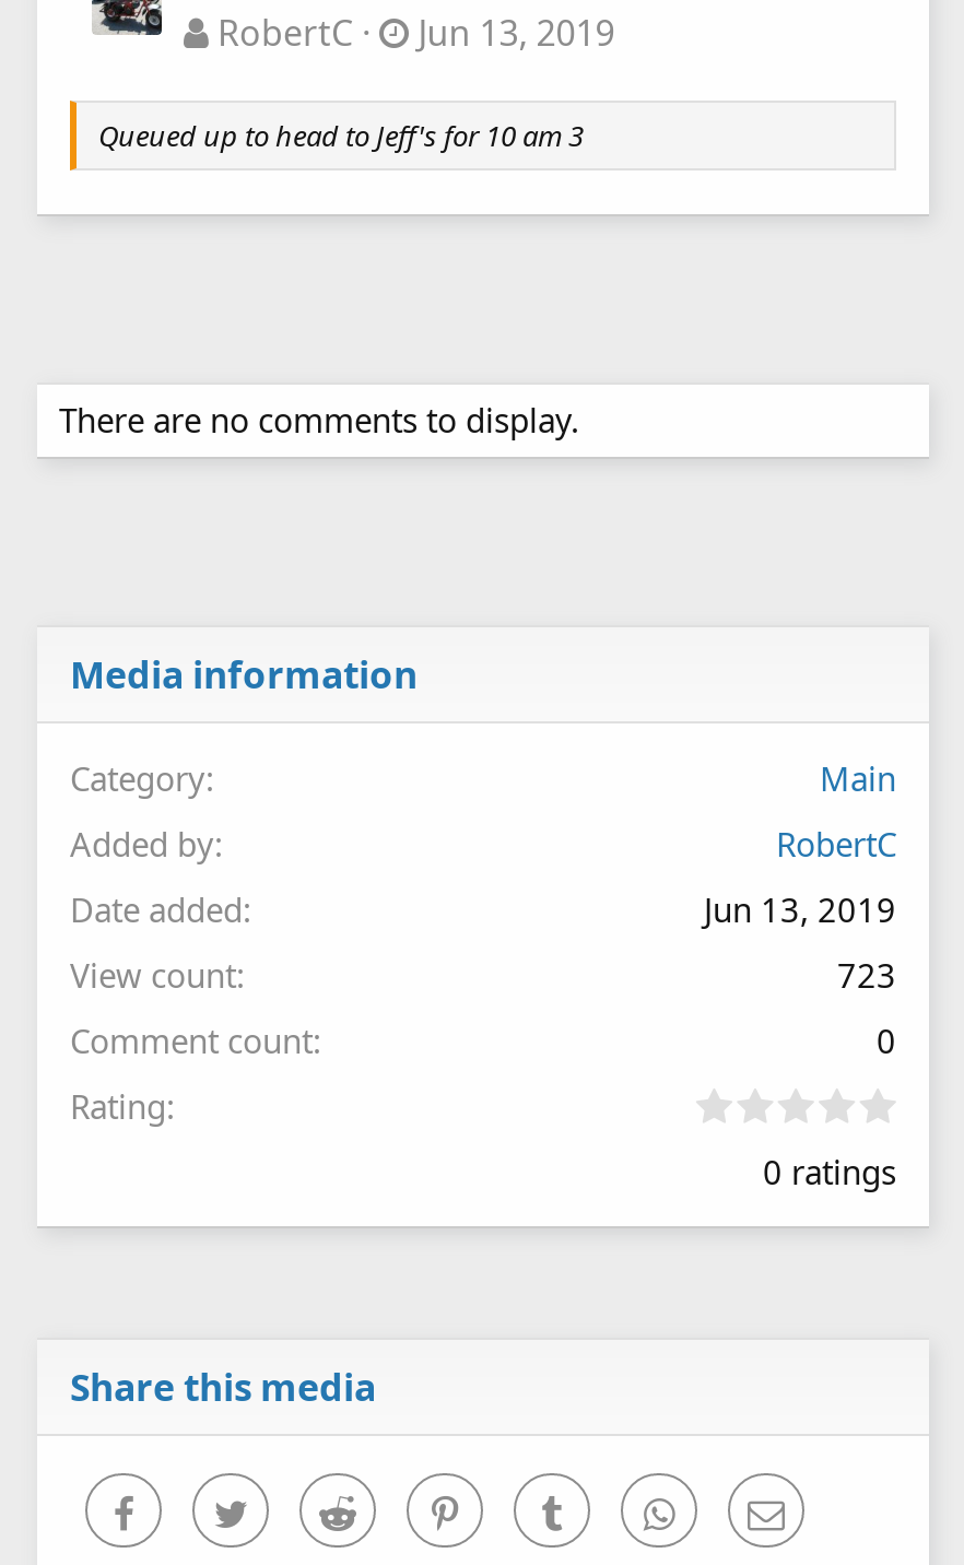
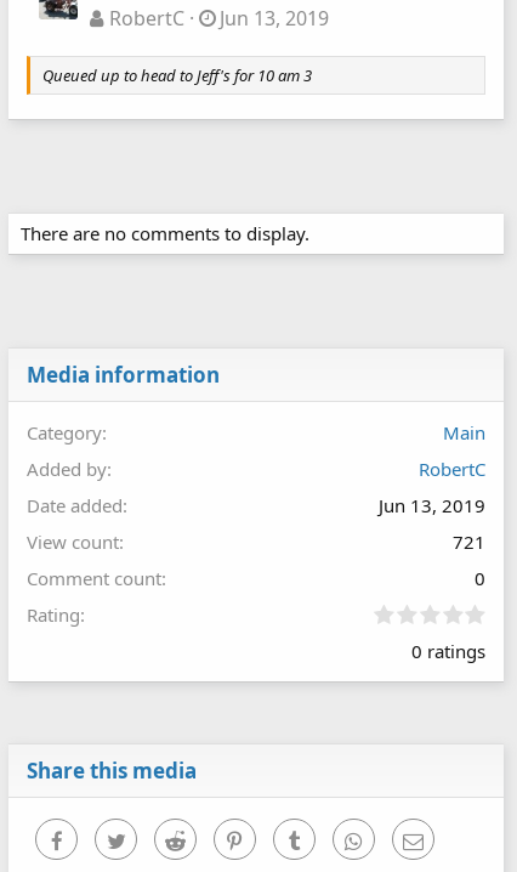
[837,953,896,997] 723 -> [453,530,485,554] 721

